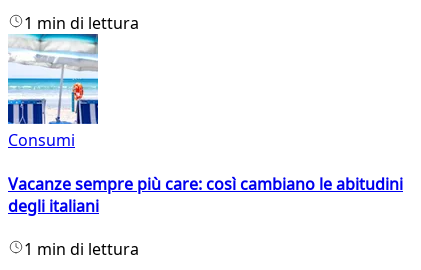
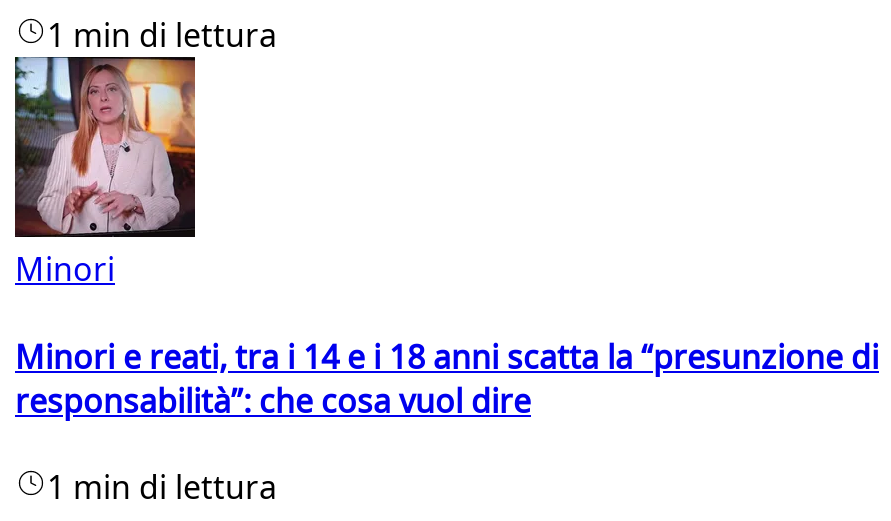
[7,34,99,151] [image] | Consumi -> [13,55,197,292] [image] | Minori
[8,172,403,216] Vacanze sempre più care: così cambiano le abitudini | degli italiani -> [15,334,879,422] Minori e reati, tra i 14 e i 18 anni scatta la “presunzione di | responsabilità”: che cosa vuol dire

